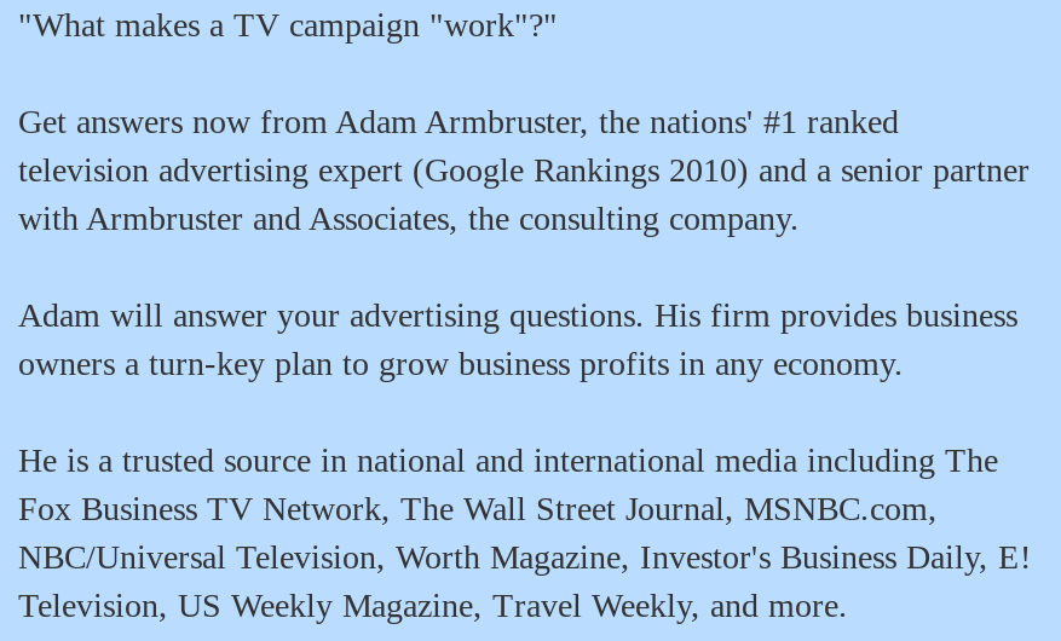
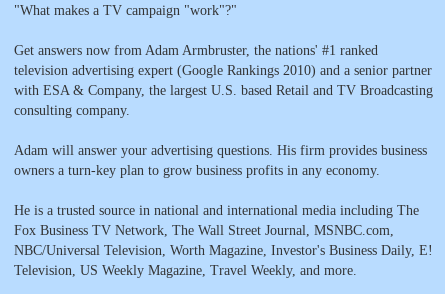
[18,201,800,237] with Armbruster and Associates, the consulting company. -> [14,83,433,118] with ESA & Company, the largest U.S. based Retail and TV Broadcasting | consulting company.

